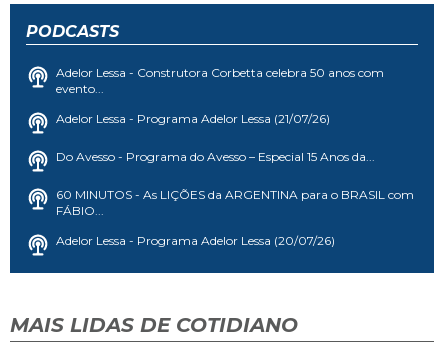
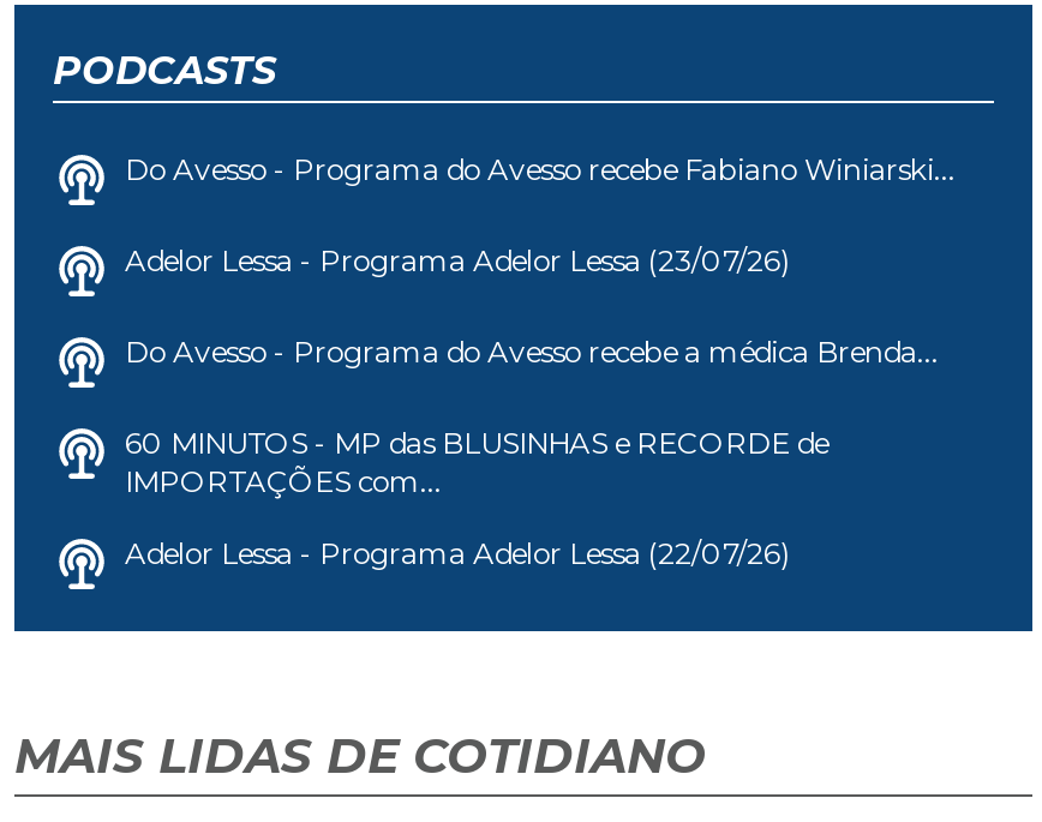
[56,65,384,96] Adelor Lessa - Construtora Corbetta celebra 50 anos com | evento... -> [125,152,956,188] Do Avesso - Programa do Avesso recebe Fabiano Winiarski...
[56,111,330,126] Adelor Lessa - Programa Adelor Lessa (21/07/26) -> [125,243,790,279] Adelor Lessa - Programa Adelor Lessa (23/07/26)
[56,149,375,164] Do Avesso - Programa do Avesso – Especial 15 Anos da... -> [125,335,939,371] Do Avesso - Programa do Avesso recebe a médica Brenda...
[56,187,414,218] 60 MINUTOS - As LIÇÕES da ARGENTINA para o BRASIL com | FÁBIO... -> [125,426,828,500] 60 MINUTOS - MP das BLUSINHAS e RECORDE de | IMPORTAÇÕES com...
[56,233,335,248] Adelor Lessa - Programa Adelor Lessa (20/07/26) -> [125,536,790,572] Adelor Lessa - Programa Adelor Lessa (22/07/26)

